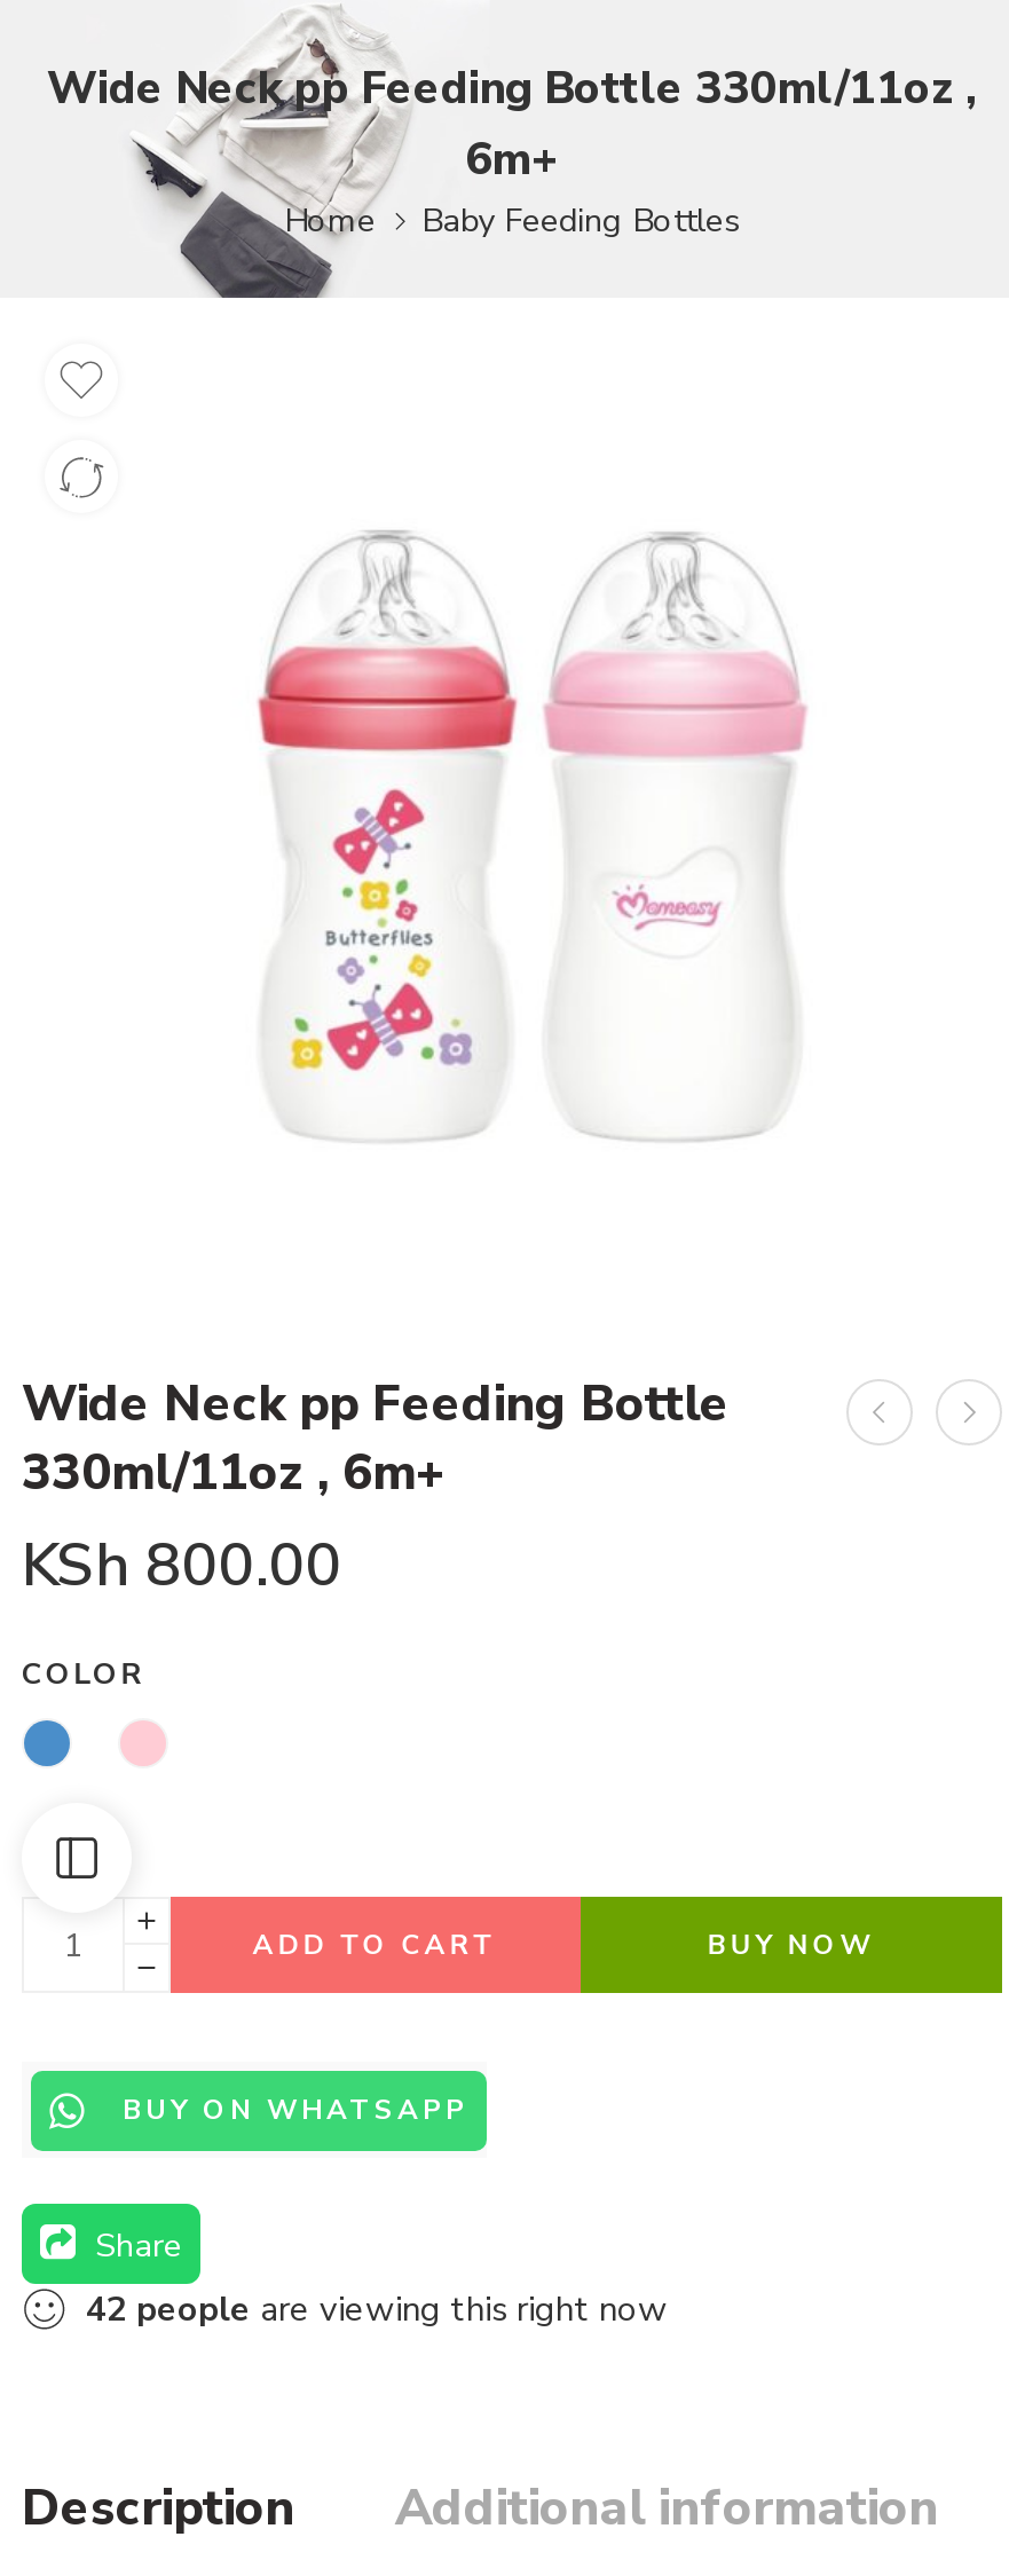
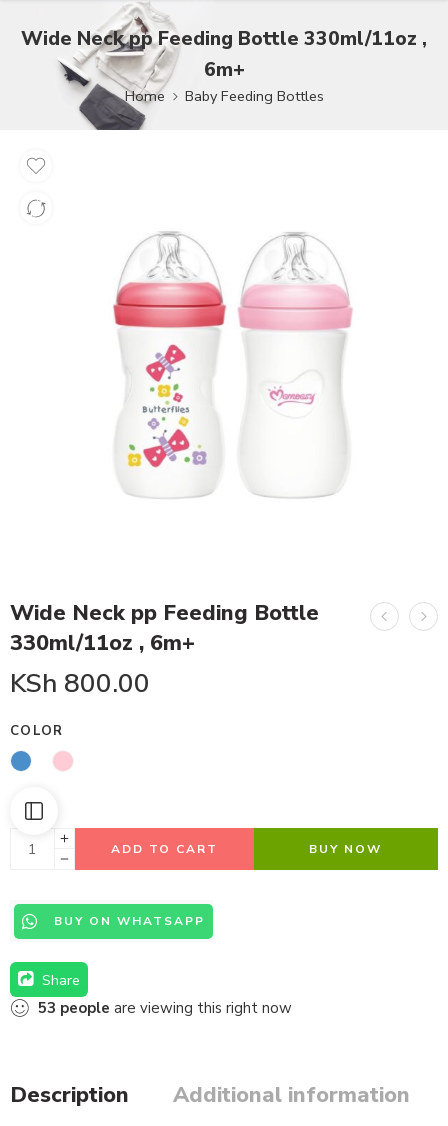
[86,2286,668,2332] 42 people are viewing this right now -> [38,998,292,1018] 53 people are viewing this right now

